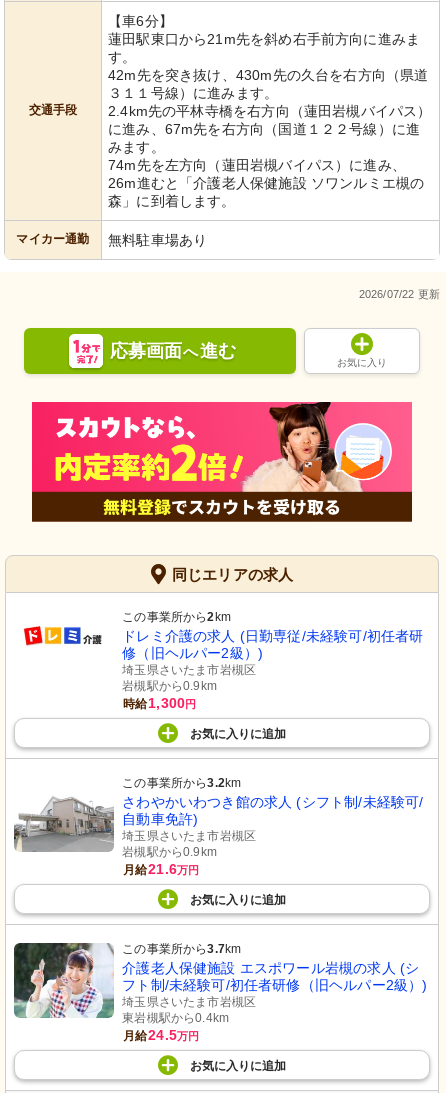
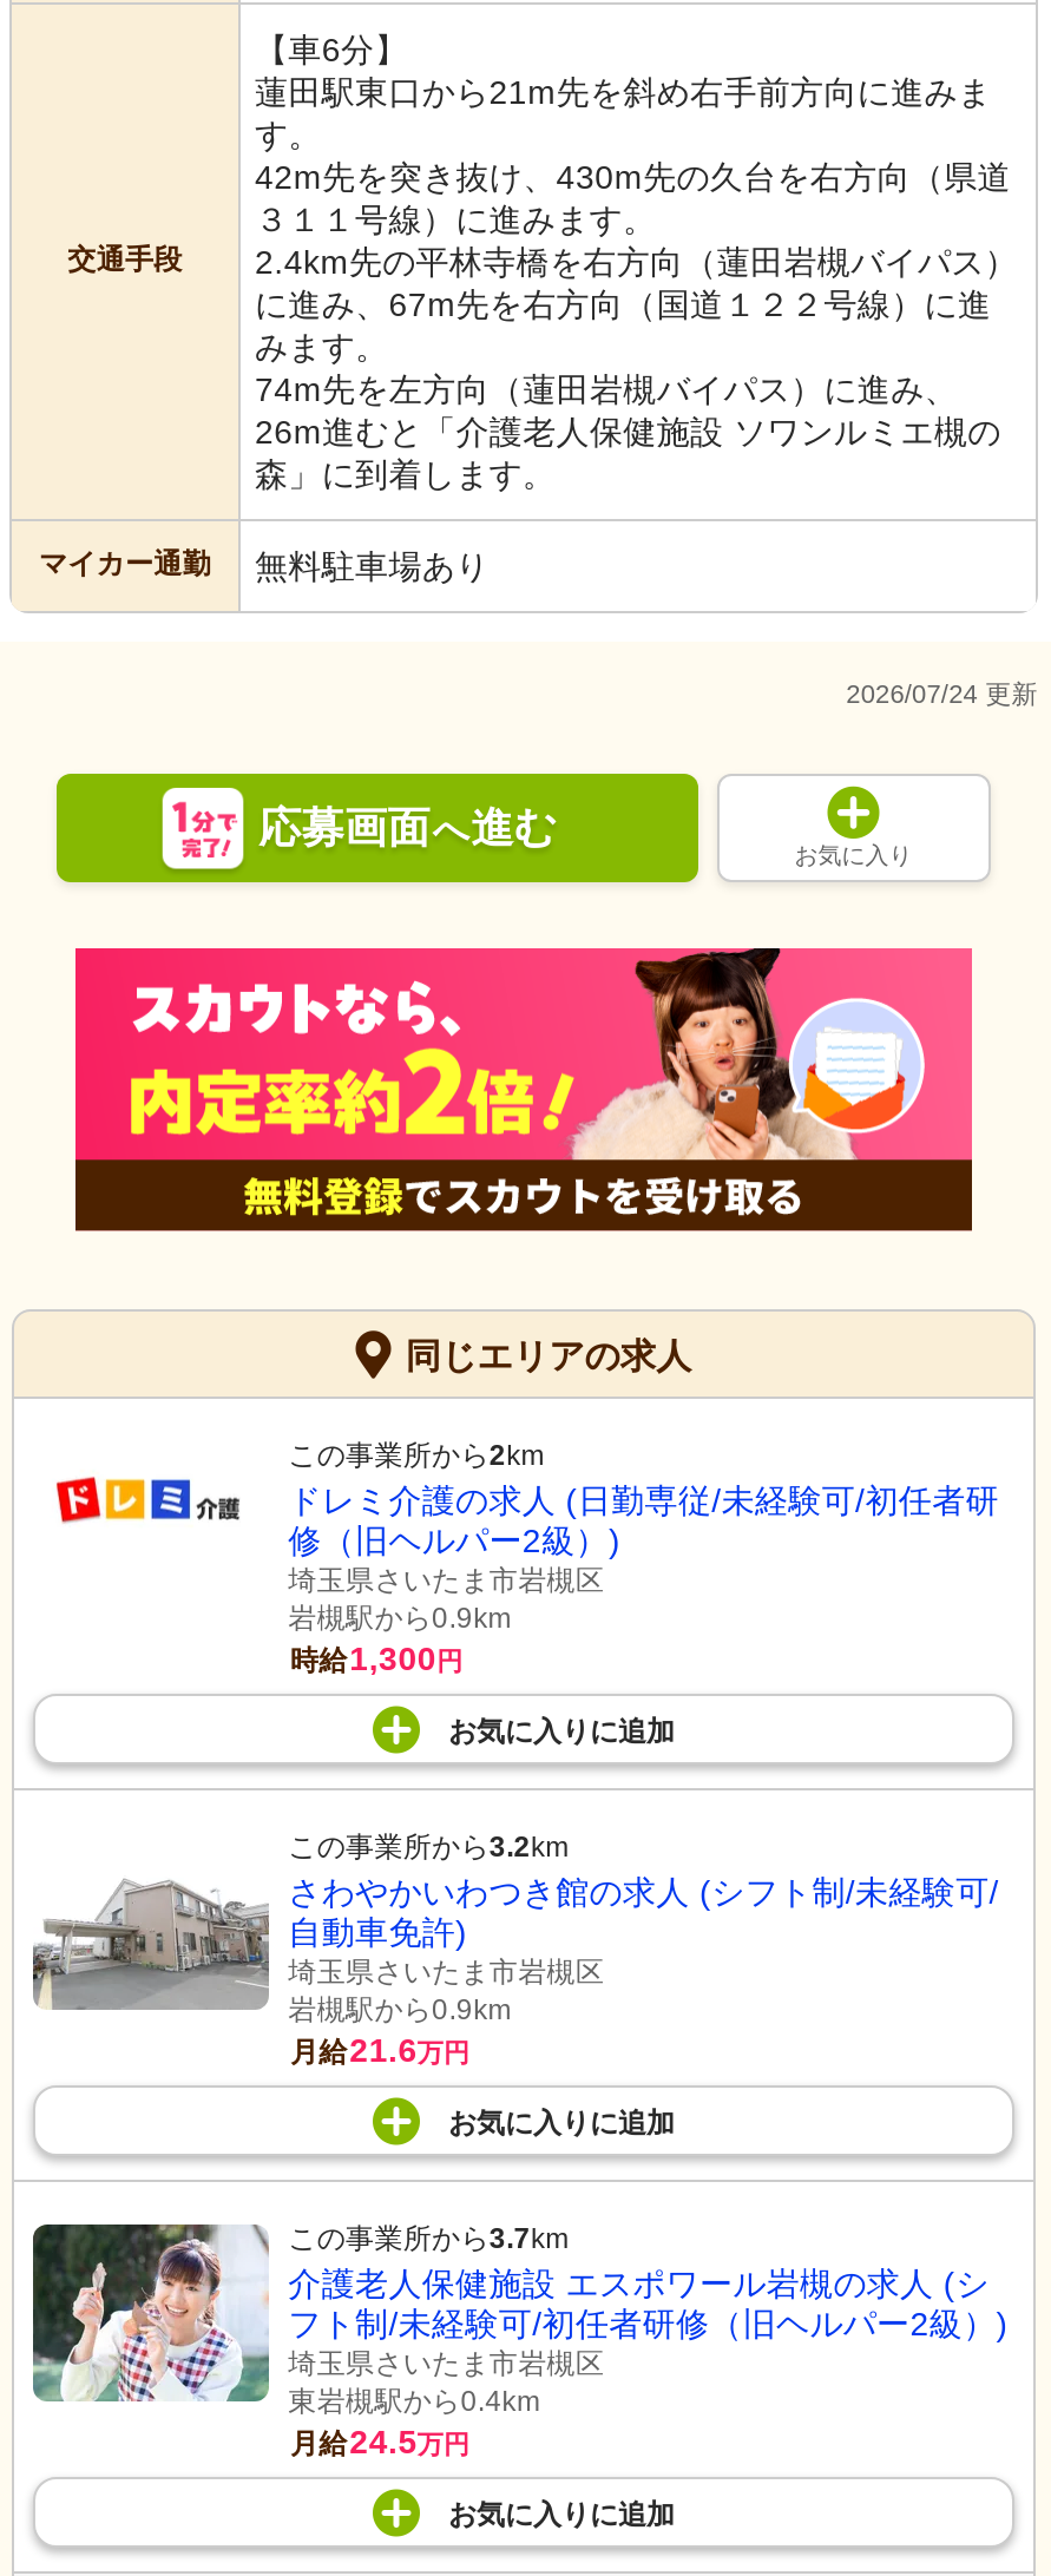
[359,288,440,300] 2026/07/22 更新 -> [846,680,1038,708] 2026/07/24 更新

